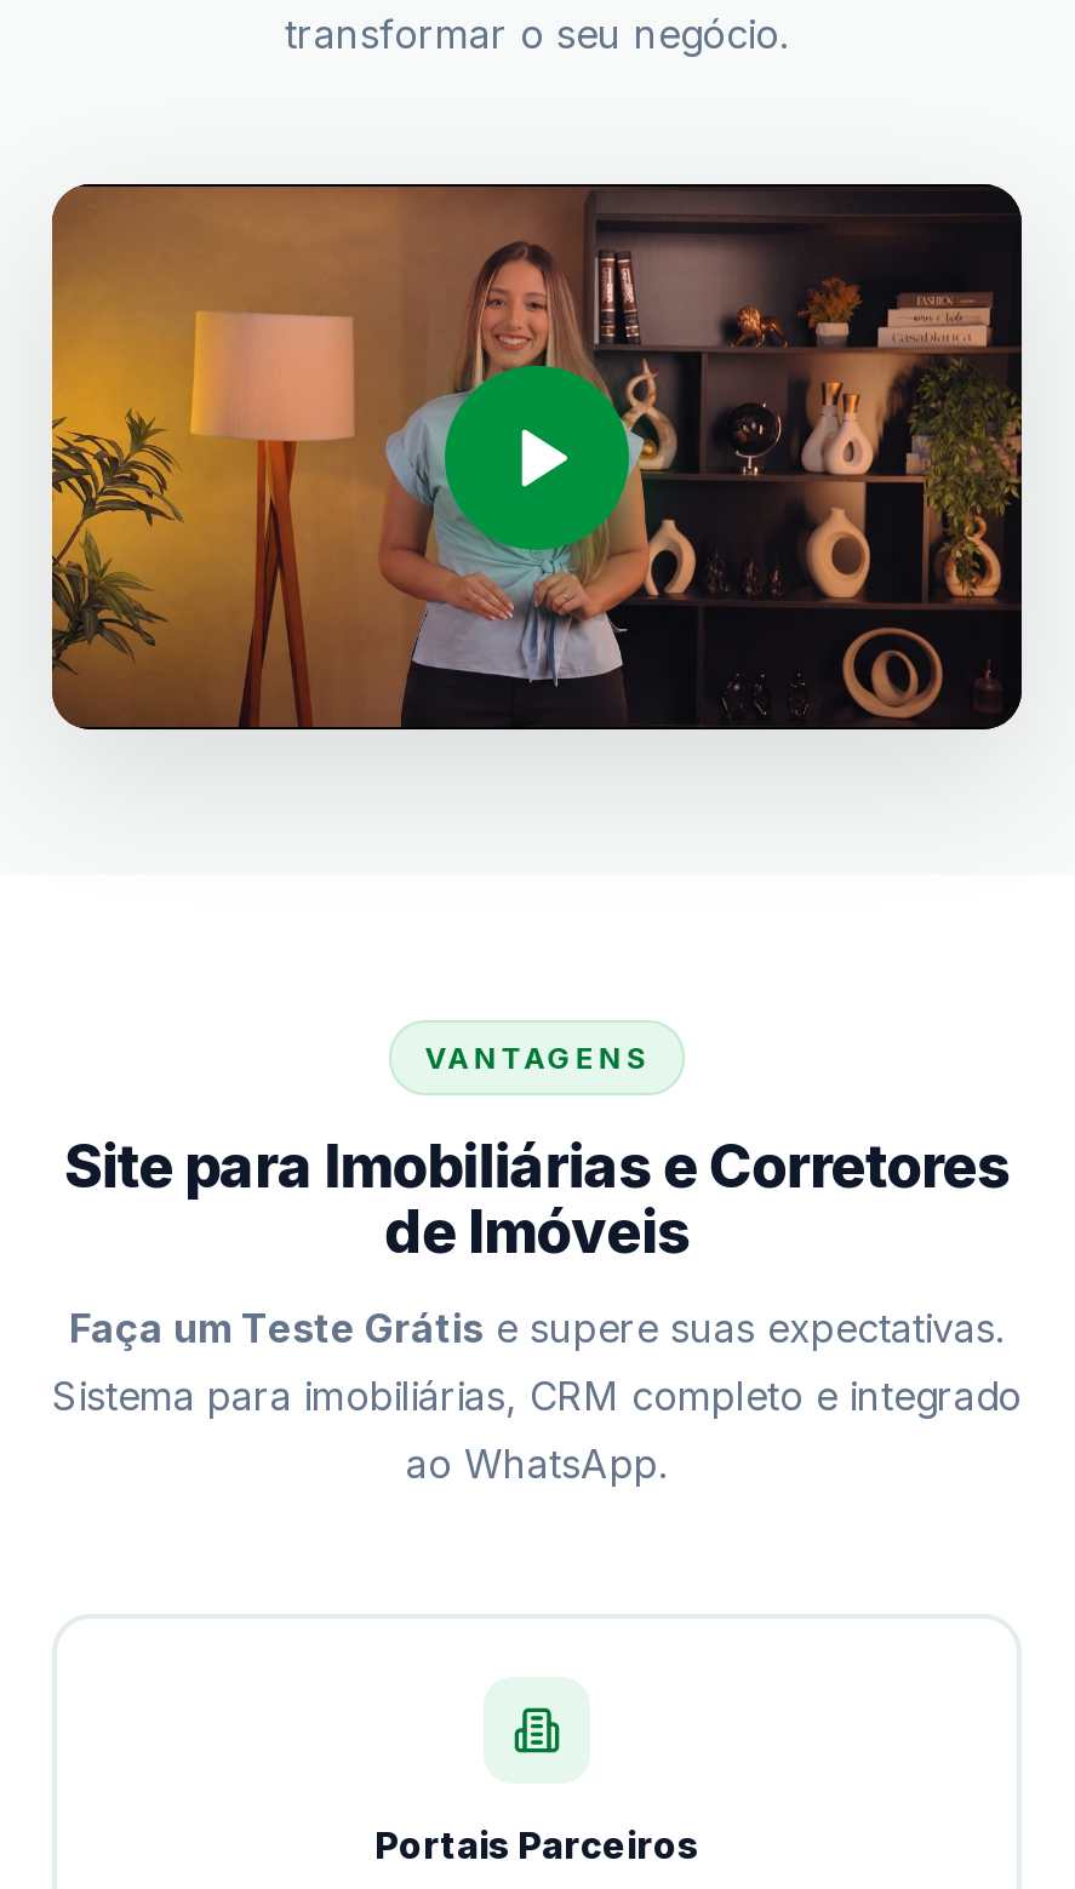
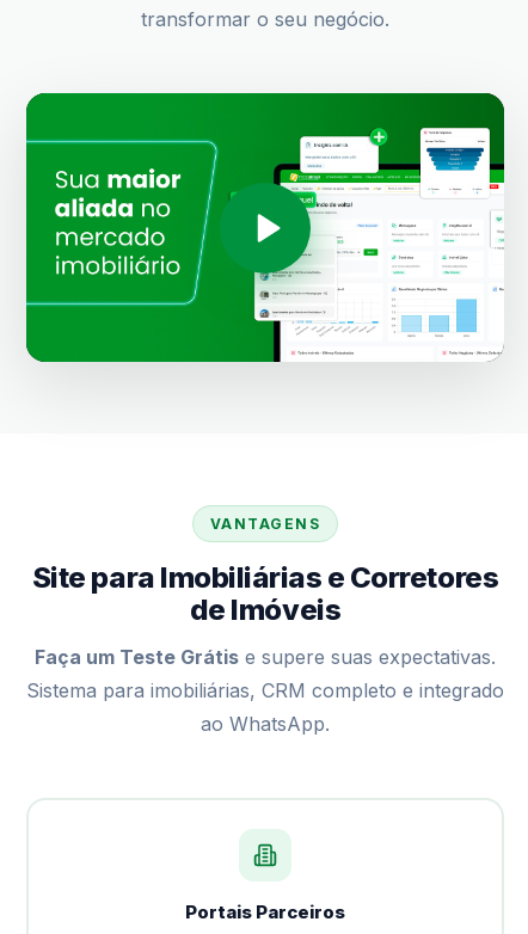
[50,182,1024,732] [image] -> [25,92,505,363] [image]

